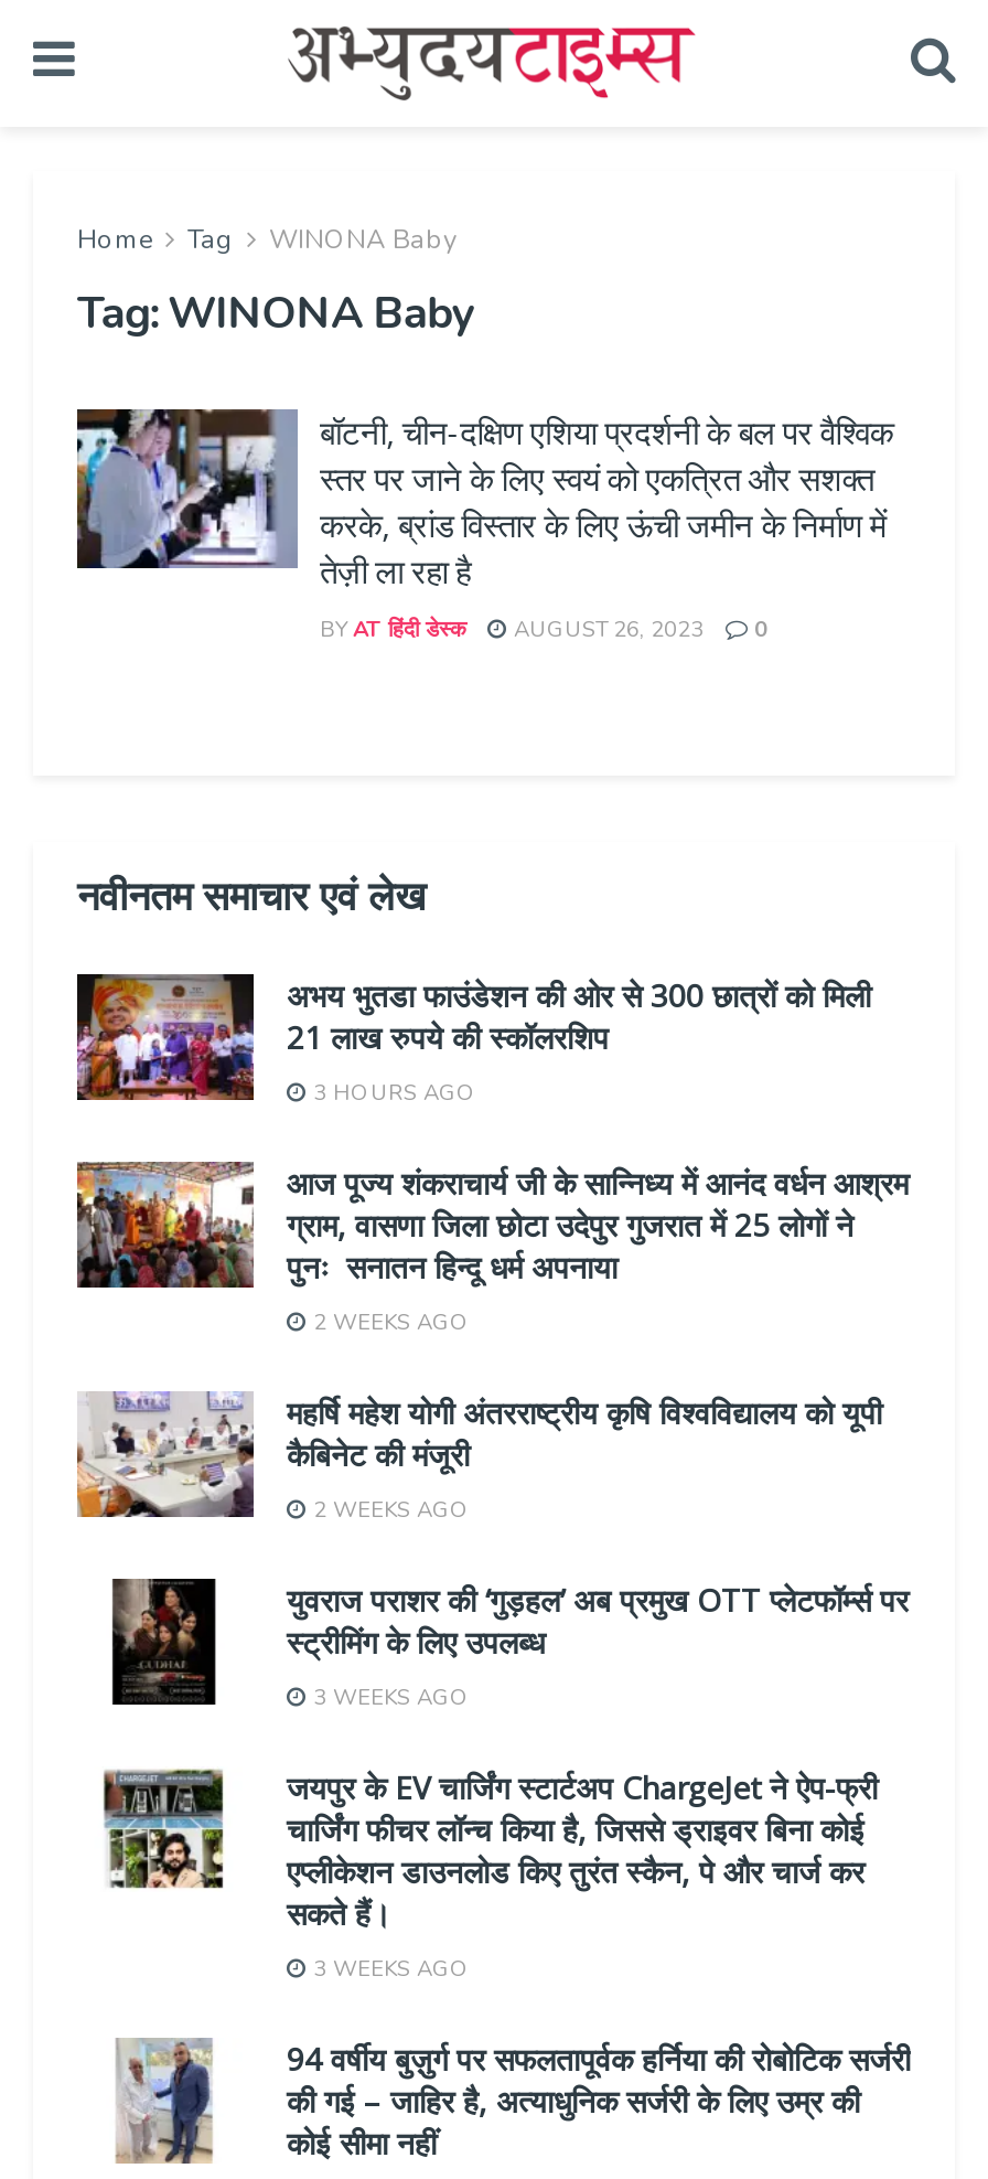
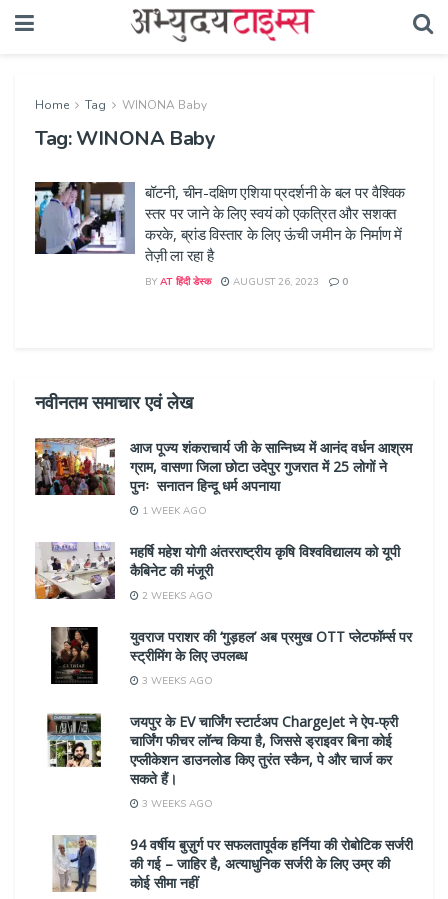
[75,972,871,1109] [image] | अभय भुतडा फाउंडेशन की ओर से 300 छात्रों को मिली | 21 लाख रुपये की स्कॉलरशिप | 3 HOURS AGO -> none
[307,1307,470,1338] 2 WEEKS AGO -> [139,504,207,518] 1 WEEK AGO

